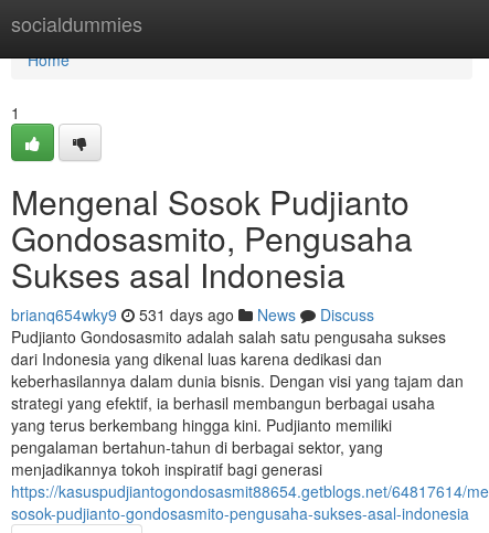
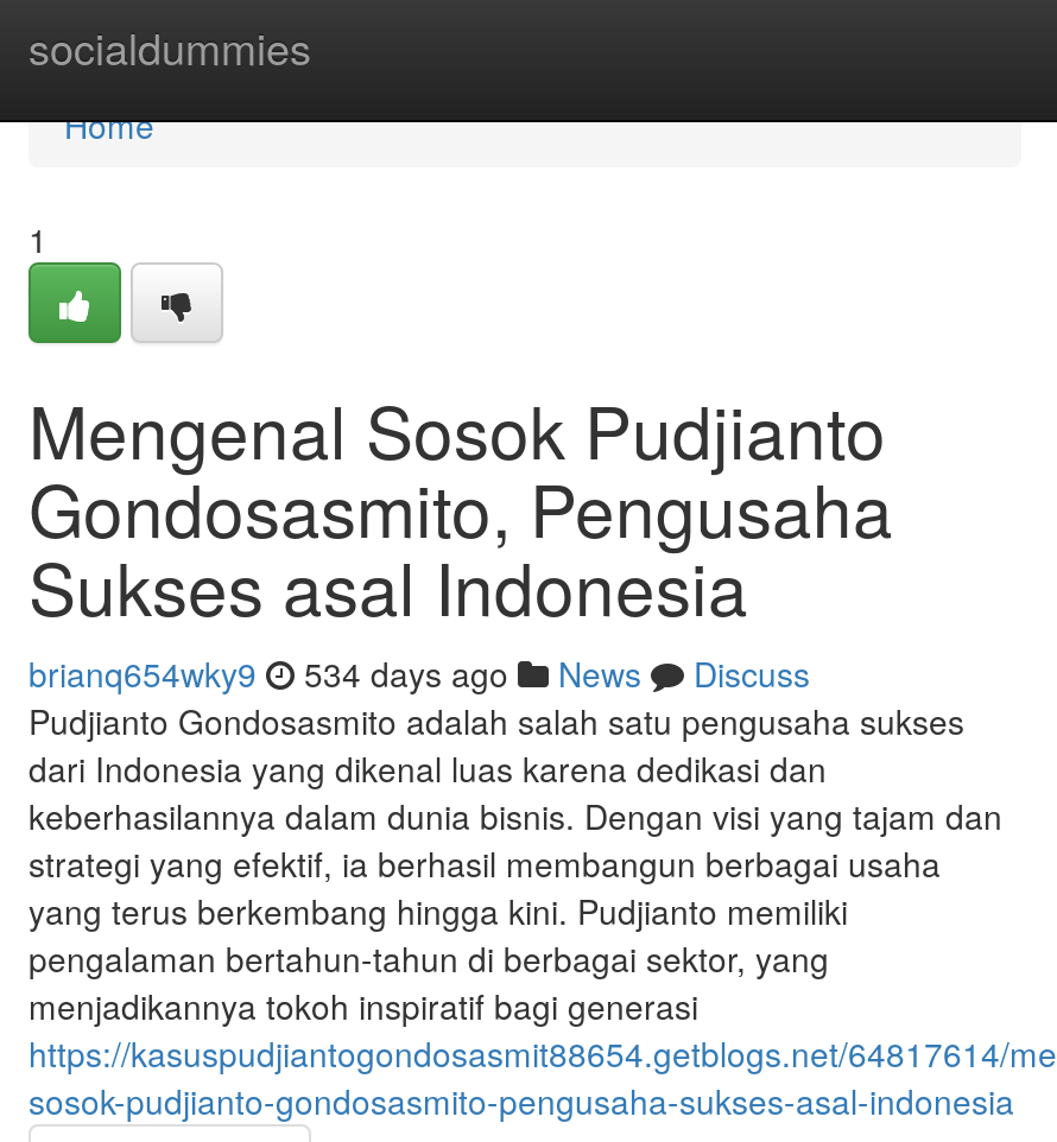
[11,303,374,326] brianq654wky9 531 days ago News Discuss -> [29,649,810,697] brianq654wky9 534 days ago News Discuss

